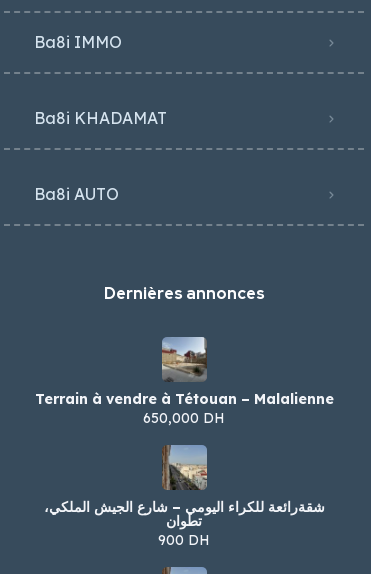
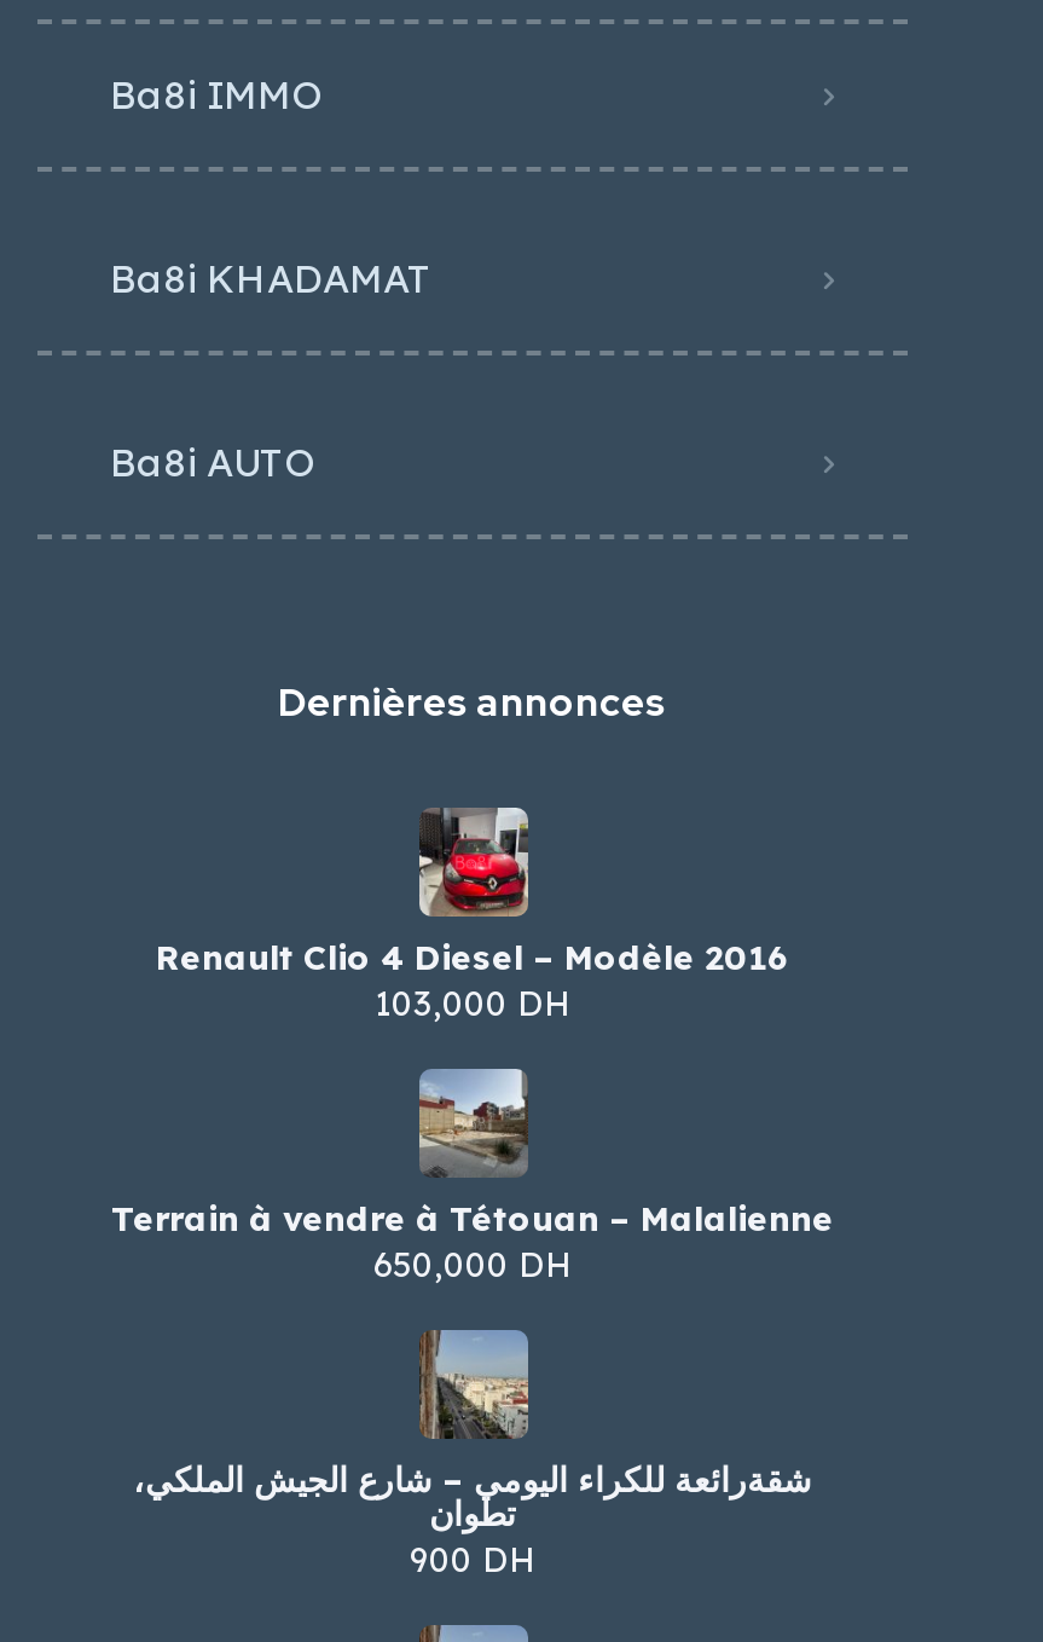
none -> [156,808,789,1025] [image] | Renault Clio 4 Diesel – Modèle 2016 | 103,000 DH

